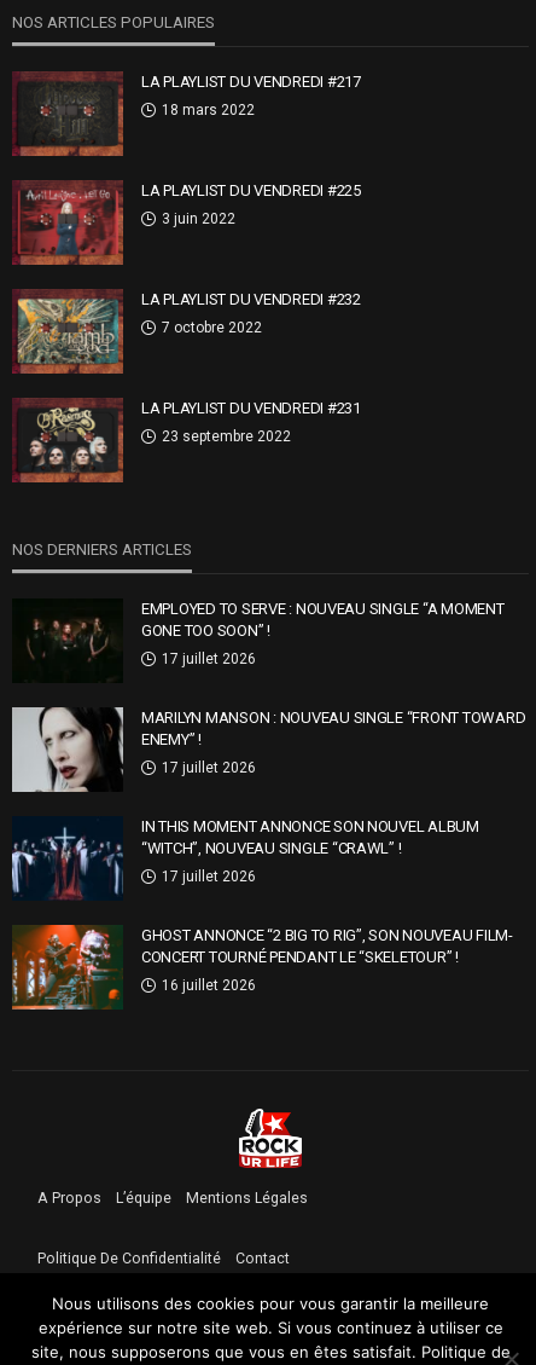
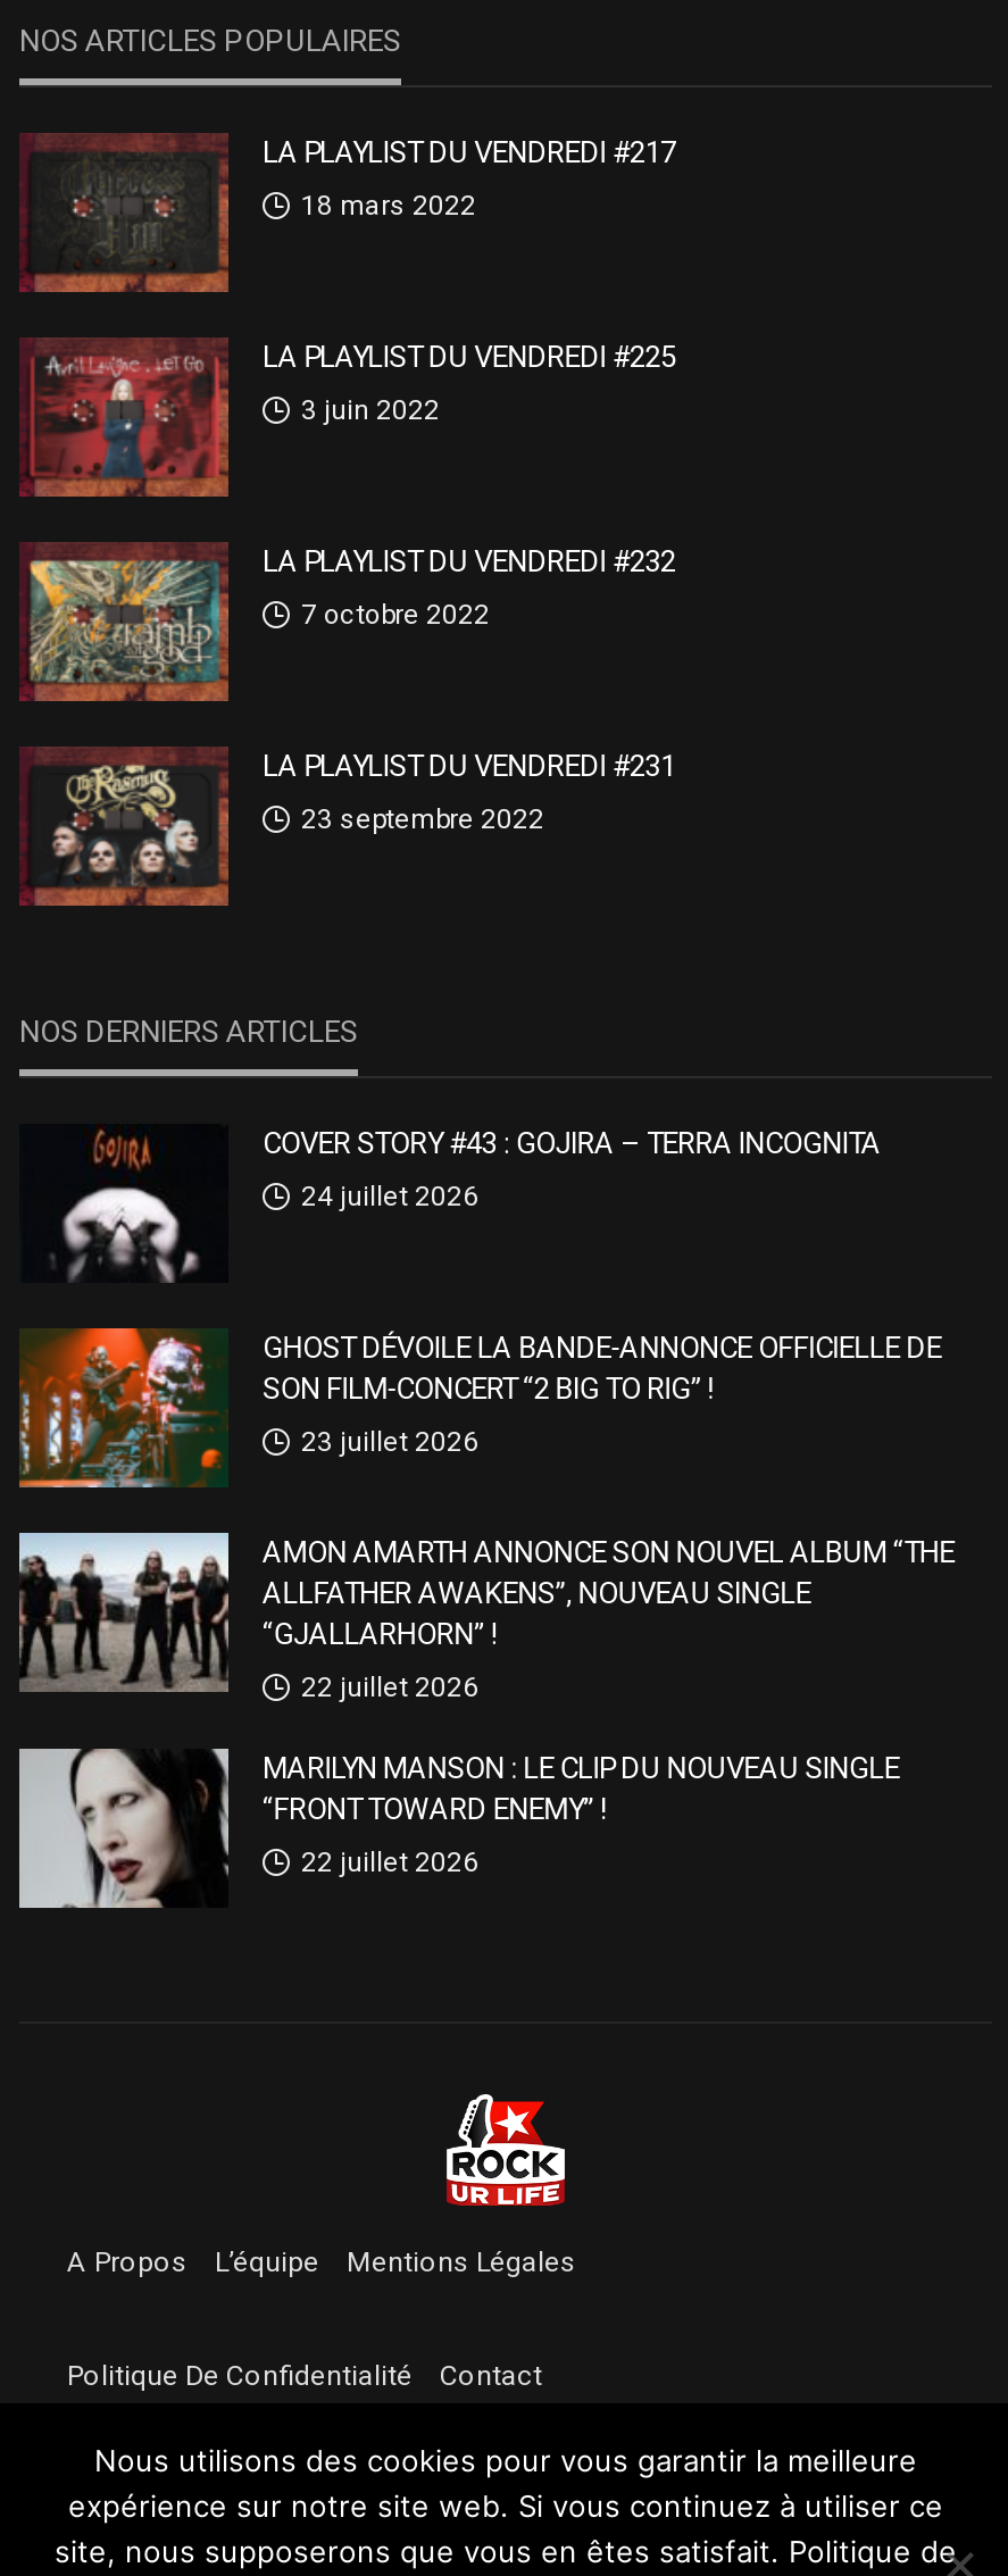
[27,600,504,677] [image] | EMPLOYED TO SERVE : NOUVEAU SINGLE “A MOMENT | GONE TOO SOON” ! -> [49,1127,881,1285] [image] | COVER STORY #43 : GOJIRA – TERRA INCOGNITA
[162,651,256,668] 17 juillet 2026 -> [301,1181,478,1213] 24 juillet 2026
moved [11,706,124,793] -> [17,1746,231,1910]: [image]
[141,709,525,749] MARILYN MANSON : NOUVEAU SINGLE “FRONT TOWARD | ENEMY” ! -> [263,1331,941,1406] GHOST DÉVOILE LA BANDE-ANNONCE OFFICIELLE DE | SON FILM-CONCERT “2 BIG TO RIG” !
[162,760,256,776] 17 juillet 2026 -> [301,1427,478,1458] 23 juillet 2026
[11,816,479,901] [image] | IN THIS MOMENT ANNONCE SON NOUVEL ALBUM | “WITCH”, NOUVEAU SINGLE “CRAWL” ! -> [17,1531,954,1694] [image] | AMON AMARTH ANNONCE SON NOUVEL ALBUM “THE | ALLFATHER AWAKENS”, NOUVEAU SINGLE | “GJALLARHORN” !
[162,868,256,885] 17 juillet 2026 -> [301,1672,478,1704] 22 juillet 2026
moved [11,924,123,1011] -> [17,1326,228,1490]: [image]
[141,926,513,966] GHOST ANNONCE “2 BIG TO RIG”, SON NOUVEAU FILM- | CONCERT TOURNÉ PENDANT LE “SKELETOUR” ! -> [263,1751,899,1826] MARILYN MANSON : LE CLIP DU NOUVEAU SINGLE | “FRONT TOWARD ENEMY” !
[162,977,256,994] 16 juillet 2026 -> [301,1847,478,1879] 22 juillet 2026

